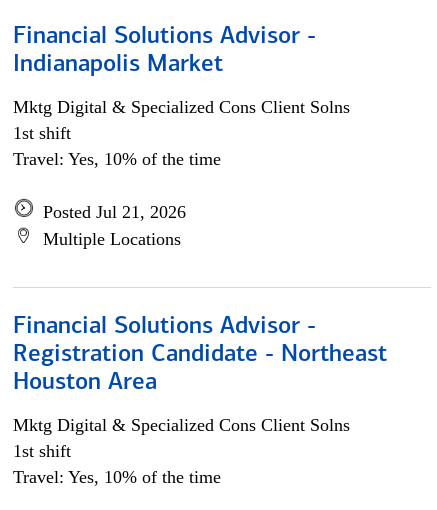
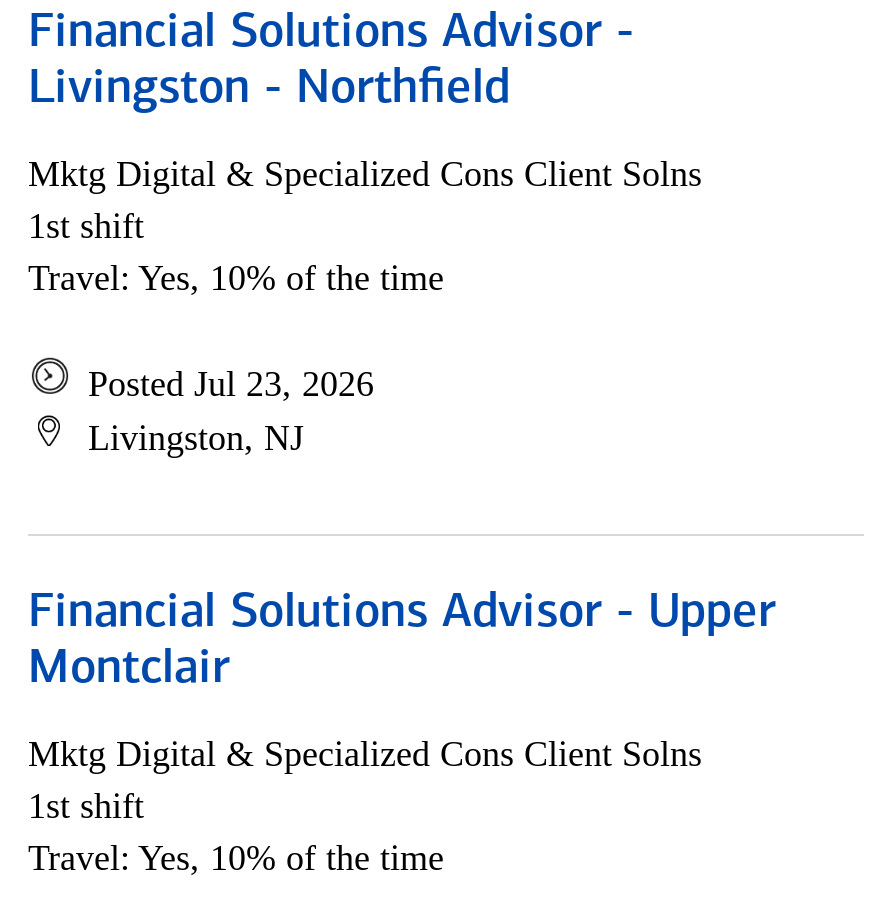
[13,53,223,77] Indianapolis Market -> [28,66,510,114] Livingston - Northfield
[43,202,186,249] Posted Jul 21, 2026 | Multiple Locations -> [88,364,374,458] Posted Jul 23, 2026 | Livingston, NJ
[13,315,387,395] Financial Solutions Advisor - | Registration Candidate - Northeast | Houston Area -> [28,590,776,694] Financial Solutions Advisor - Upper | Montclair

